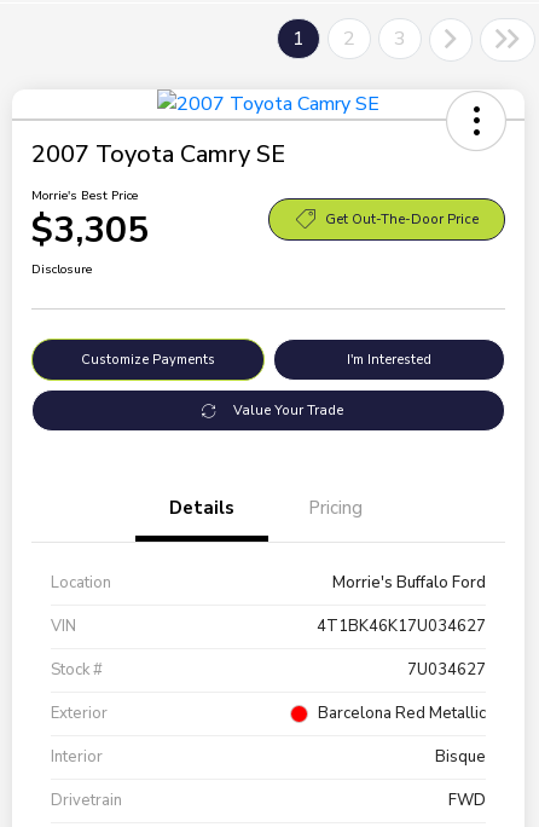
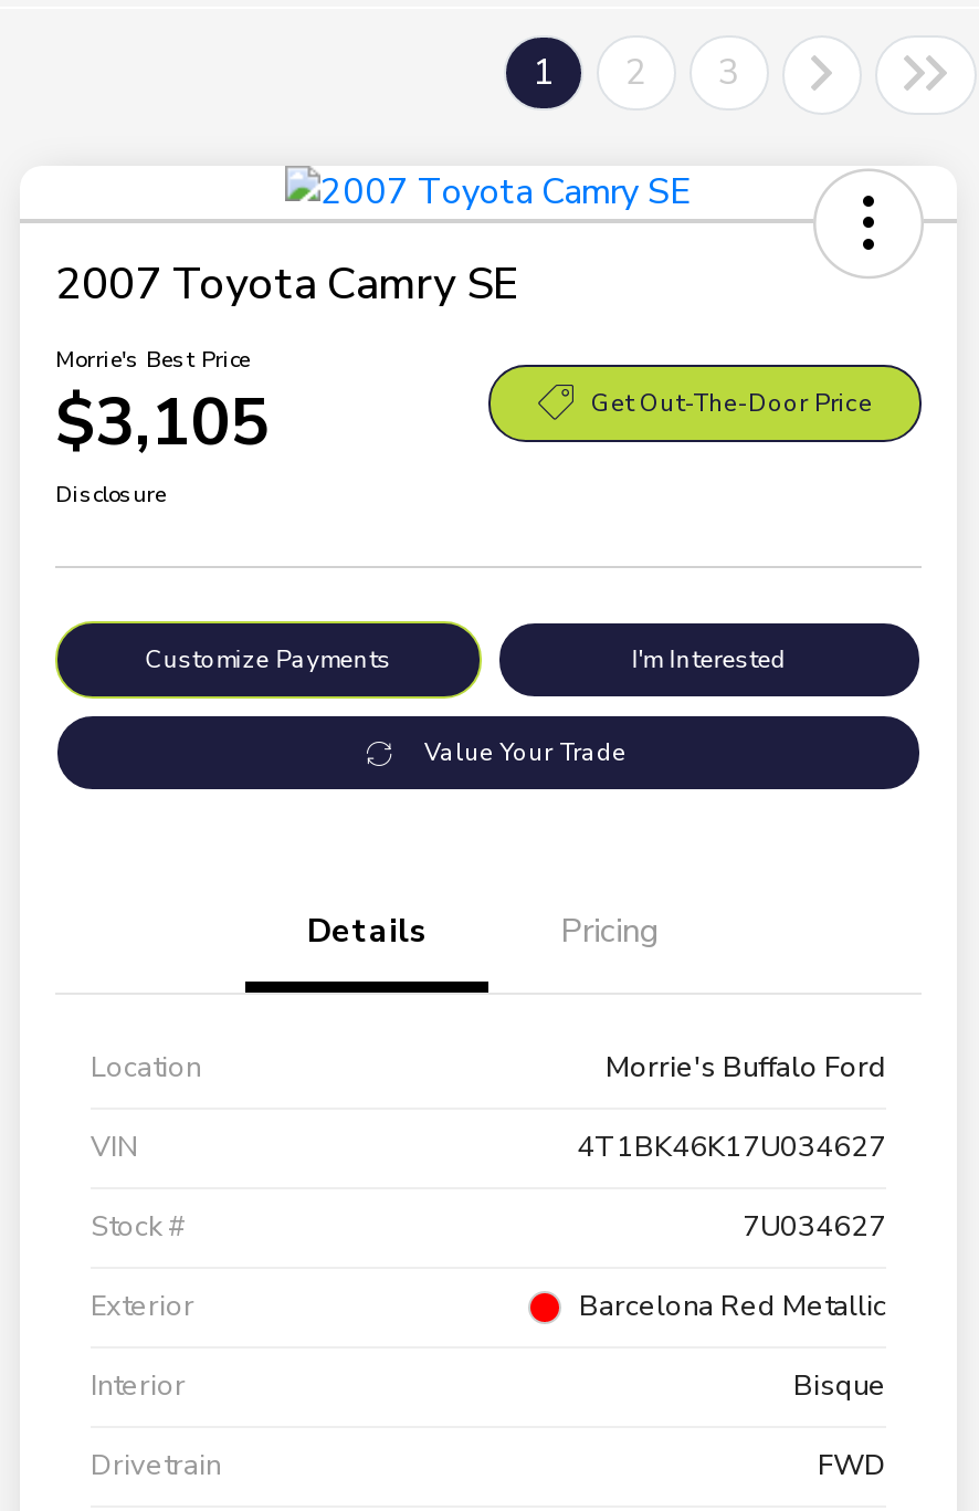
[31,206,149,255] $3,305 -> [55,378,270,469] $3,105

